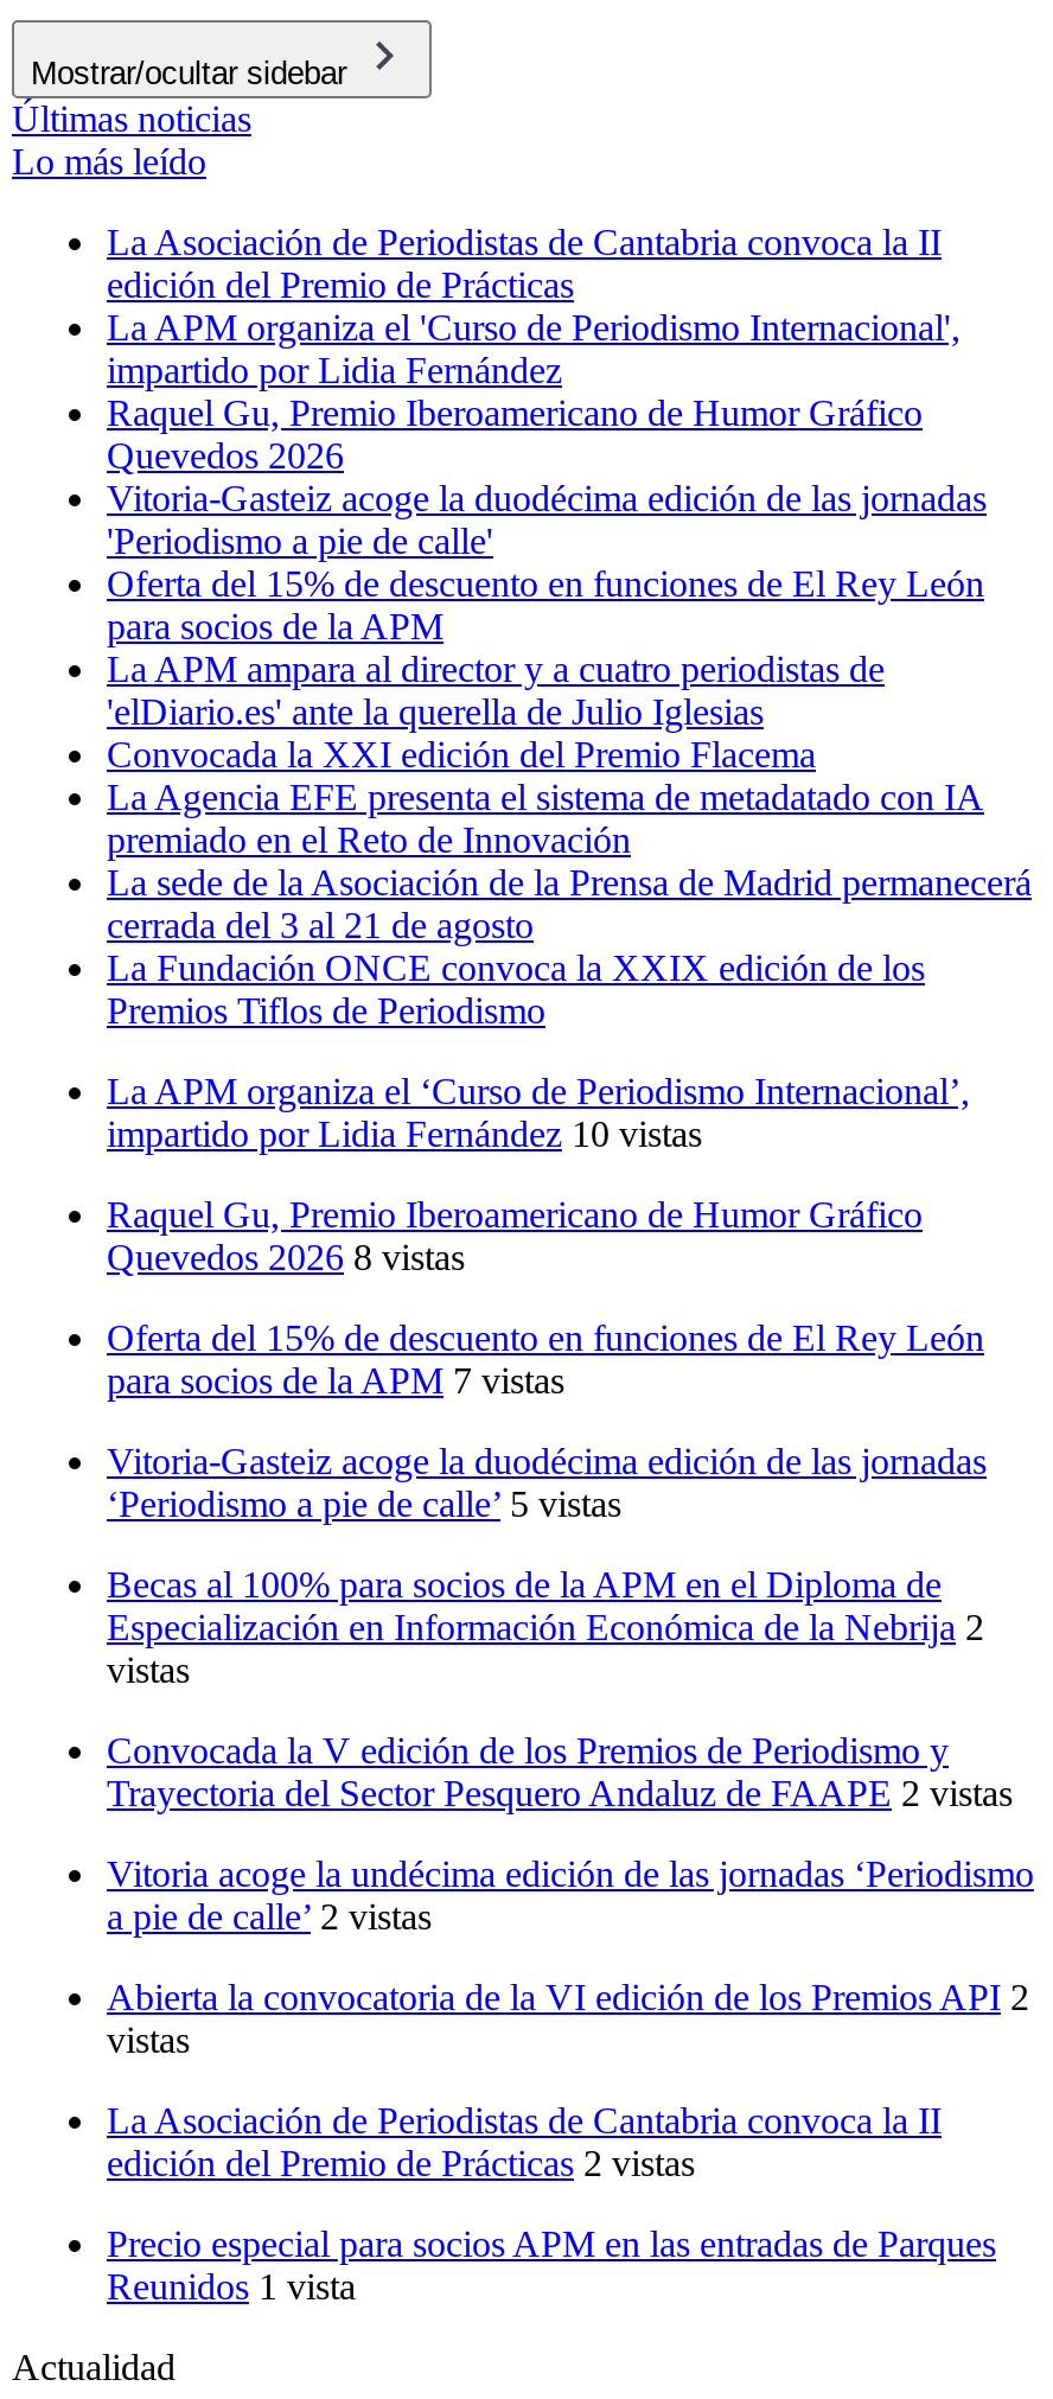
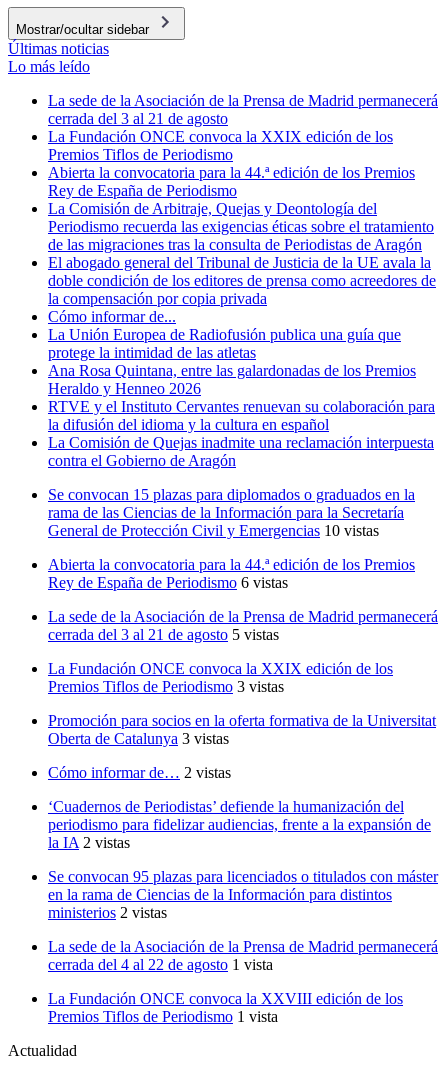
[107,222,987,860] La Asociación de Periodistas de Cantabria convoca la II | edición del Premio de Prácticas | La APM organiza el 'Curso de Periodismo Internacional', | impartido por Lidia Fernández | Raquel Gu, Premio Iberoamericano de Humor Gráfico | Quevedos 2026 | Vitoria-Gasteiz acoge la duodécima edición de las jornadas | 'Periodismo a pie de calle' | Oferta del 15% de descuento en funciones de El Rey León | para socios de la APM | La APM ampara al director y a cuatro periodistas de | 'elDiario.es' ante la querella de Julio Iglesias | Convocada la XXI edición del Premio Flacema | La Agencia EFE presenta el sistema de metadatado con IA | premiado en el Reto de Innovación -> none
moved [107,862,1032,1030] -> [48,92,438,163]: La sede de la Asociación de la Prensa de Madrid permanecerá | cerrada del 3 al 21 de agosto | La Fundación ONCE convoca la XXIX edición de los | Premios Tiflos de Periodismo
[107,1071,1034,2306] La APM organiza el ‘Curso de Periodismo Internacional’, | impartido por Lidia Fernández 10 vistas | Raquel Gu, Premio Iberoamericano de Humor Gráfico | Quevedos 2026 8 vistas | Oferta del 15% de descuento en funciones de El Rey León | para socios de la APM 7 vistas | Vitoria-Gasteiz acoge la duodécima edición de las jornadas | ‘Periodismo a pie de calle’ 5 vistas | Becas al 100% para socios de la APM en el Diploma de | Especialización en Información Económica de la Nebrija 2 | vistas | Convocada la V edición de los Premios de Periodismo y | Trayectoria del Sector Pesquero Andaluz de FAAPE 2 vistas | Vitoria acoge la undécima edición de las jornadas ‘Periodismo | a pie de calle’ 2 vistas | Abierta la convocatoria de la VI edición de los Premios API 2 | vistas | La Asociación de Periodistas de Cantabria convoca la II | edición del Premio de Prácticas 2 vistas | Precio especial para socios APM en las entradas de Parques | Reunidos 1 vista -> [48,164,438,1025] Abierta la convocatoria para la 44.ª edición de los Premios | Rey de España de Periodismo | La Comisión de Arbitraje, Quejas y Deontología del | Periodismo recuerda las exigencias éticas sobre el tratamiento | de las migraciones tras la consulta de Periodistas de Aragón | El abogado general del Tribunal de Justicia de la UE avala la | doble condición de los editores de prensa como acreedores de | la compensación por copia privada | Cómo informar de... | La Unión Europea de Radiofusión publica una guía que | protege la intimidad de las atletas | Ana Rosa Quintana, entre las galardonadas de los Premios | Heraldo y Henneo 2026 | RTVE y el Instituto Cervantes renuevan su colaboración para | la difusión del idioma y la cultura en español | La Comisión de Quejas inadmite una reclamación interpuesta | contra el Gobierno de Aragón | Se convocan 15 plazas para diplomados o graduados en la | rama de las Ciencias de la Información para la Secretaría | General de Protección Civil y Emergencias 10 vistas | Abierta la convocatoria para la 44.ª edición de los Premios | Rey de España de Periodismo 6 vistas | La sede de la Asociación de la Prensa de Madrid permanecerá | cerrada del 3 al 21 de agosto 5 vistas | La Fundación ONCE convoca la XXIX edición de los | Premios Tiflos de Periodismo 3 vistas | Promoción para socios en la oferta formativa de la Universitat | Oberta de Catalunya 3 vistas | Cómo informar de… 2 vistas | ‘Cuadernos de Periodistas’ defiende la humanización del | periodismo para fidelizar audiencias, frente a la expansión de | la IA 2 vistas | Se convocan 95 plazas para licenciados o titulados con máster | en la rama de Ciencias de la Información para distintos | ministerios 2 vistas | La sede de la Asociación de la Prensa de Madrid permanecerá | cerrada del 4 al 22 de agosto 1 vista | La Fundación ONCE convoca la XXVIII edición de los | Premios Tiflos de Periodismo 1 vista

